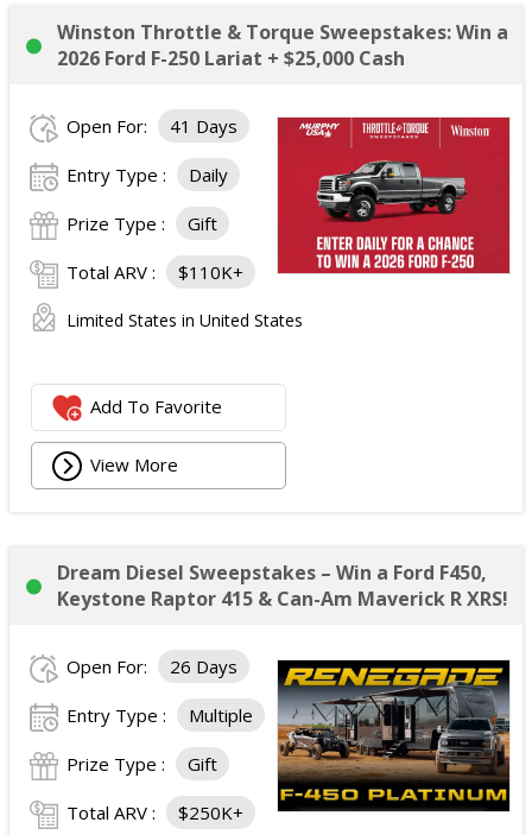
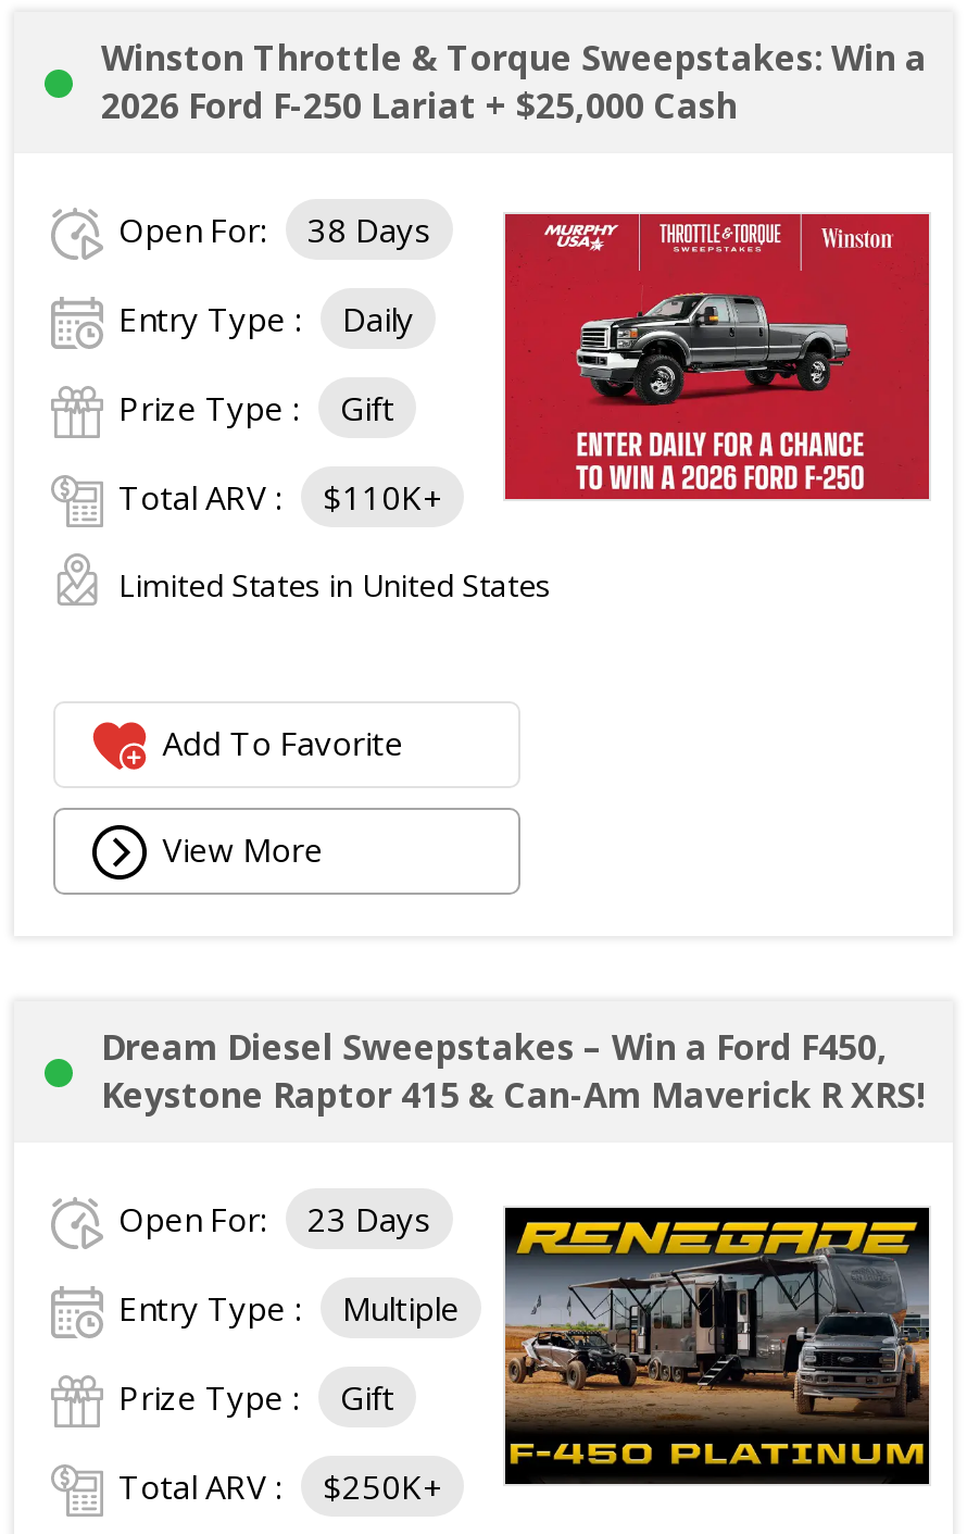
[66,114,237,137] Open For: 41 Days -> [118,207,431,250] Open For: 38 Days
[66,654,237,678] Open For: 26 Days -> [118,1196,431,1240] Open For: 23 Days

